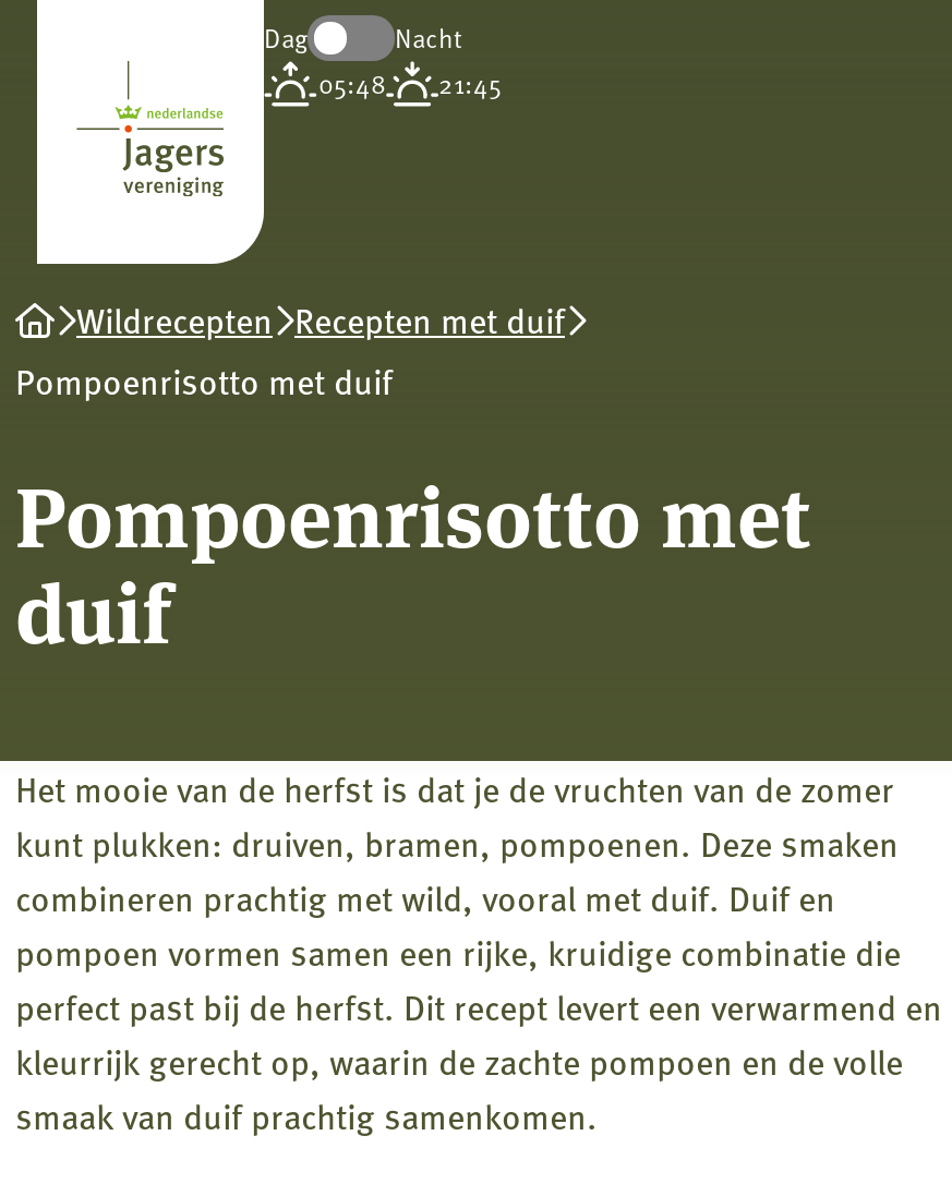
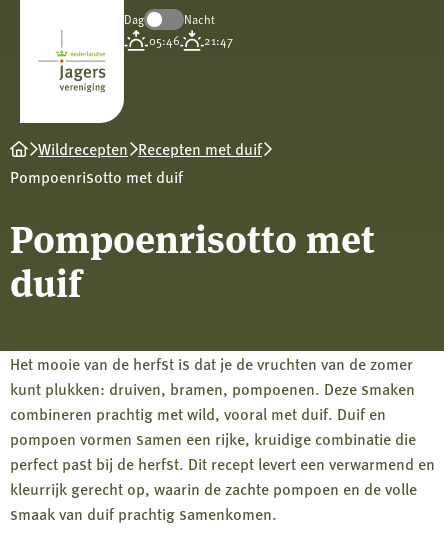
[318,63,386,102] 05:48 -> [149,32,180,48] 05:46
[438,63,502,102] 21:45 -> [204,32,233,48] 21:47

